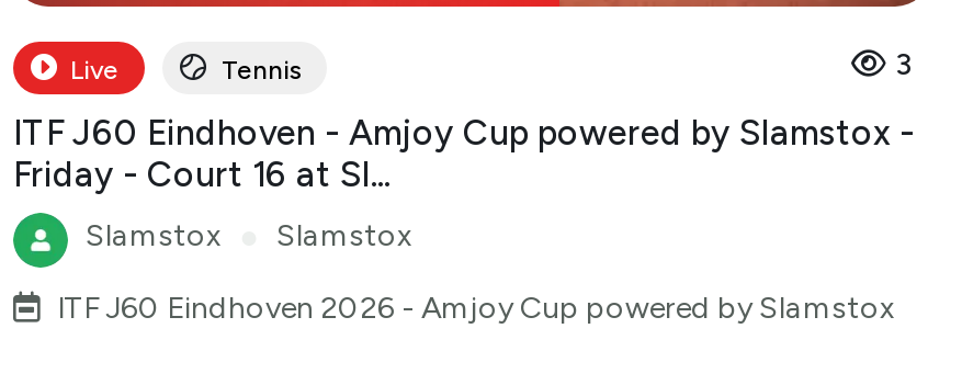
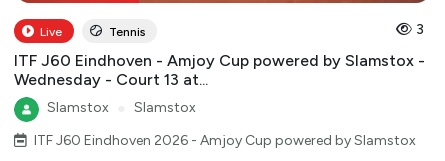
[13,154,391,196] Friday - Court 16 at Sl... -> [14,70,208,89] Wednesday - Court 13 at...

